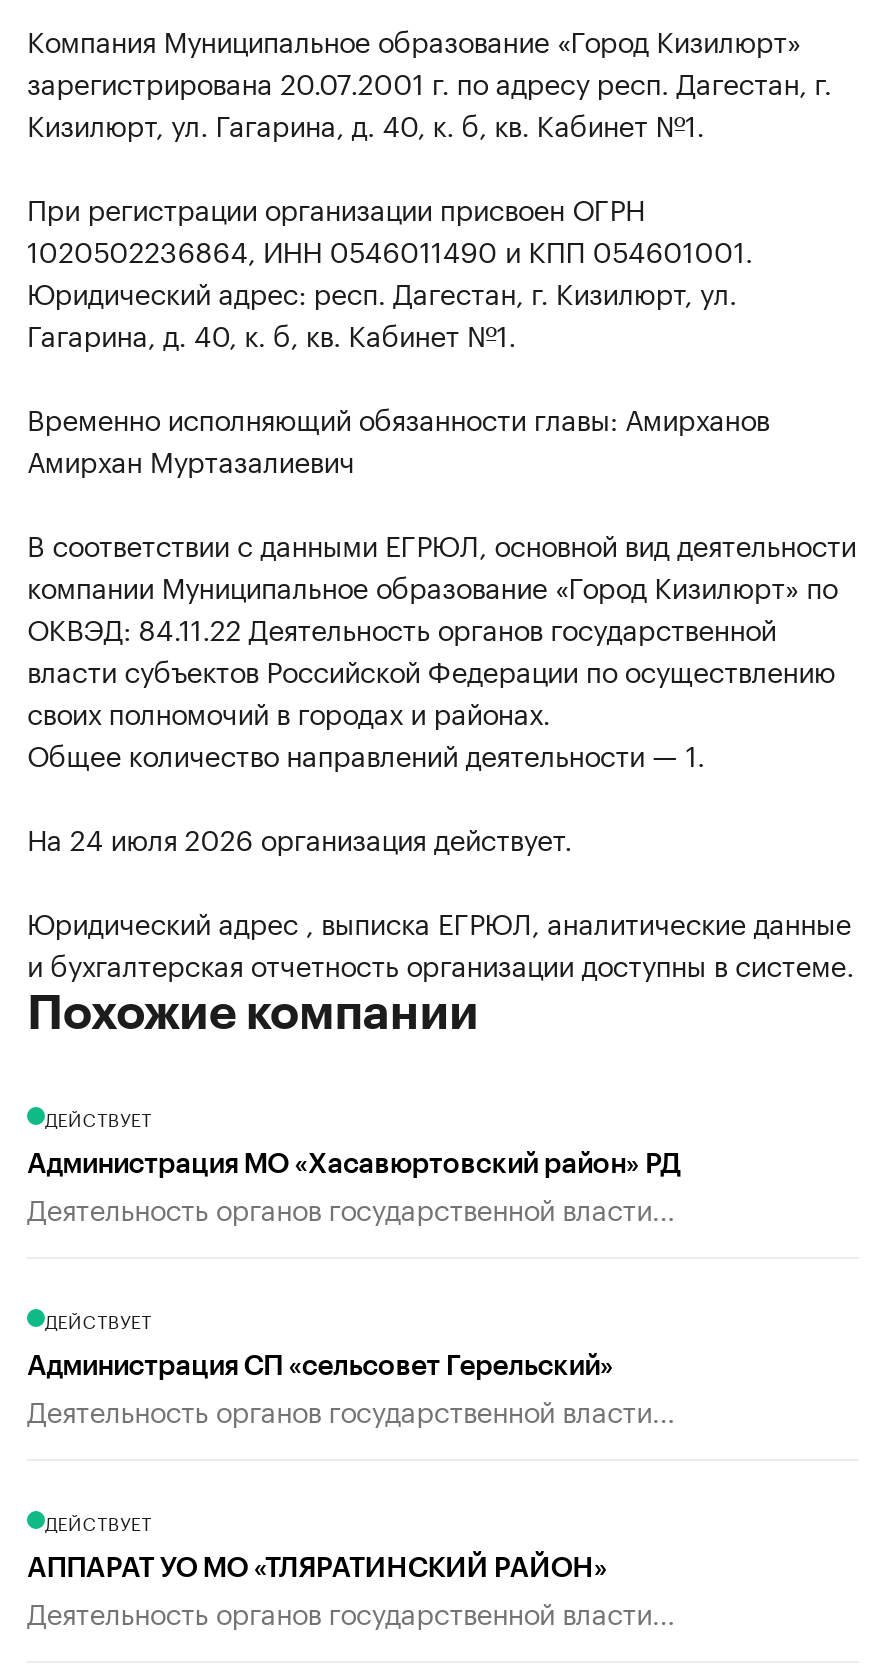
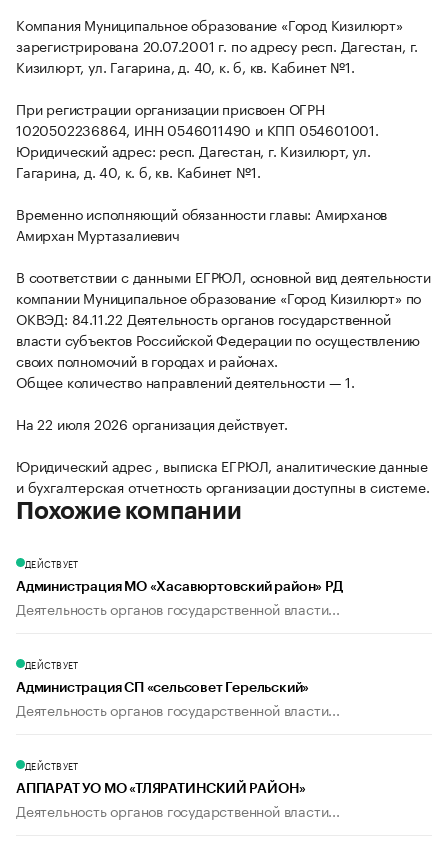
[27,816,572,860] На 24 июля 2026 организация действует. -> [16,412,287,434] На 22 июля 2026 организация действует.

